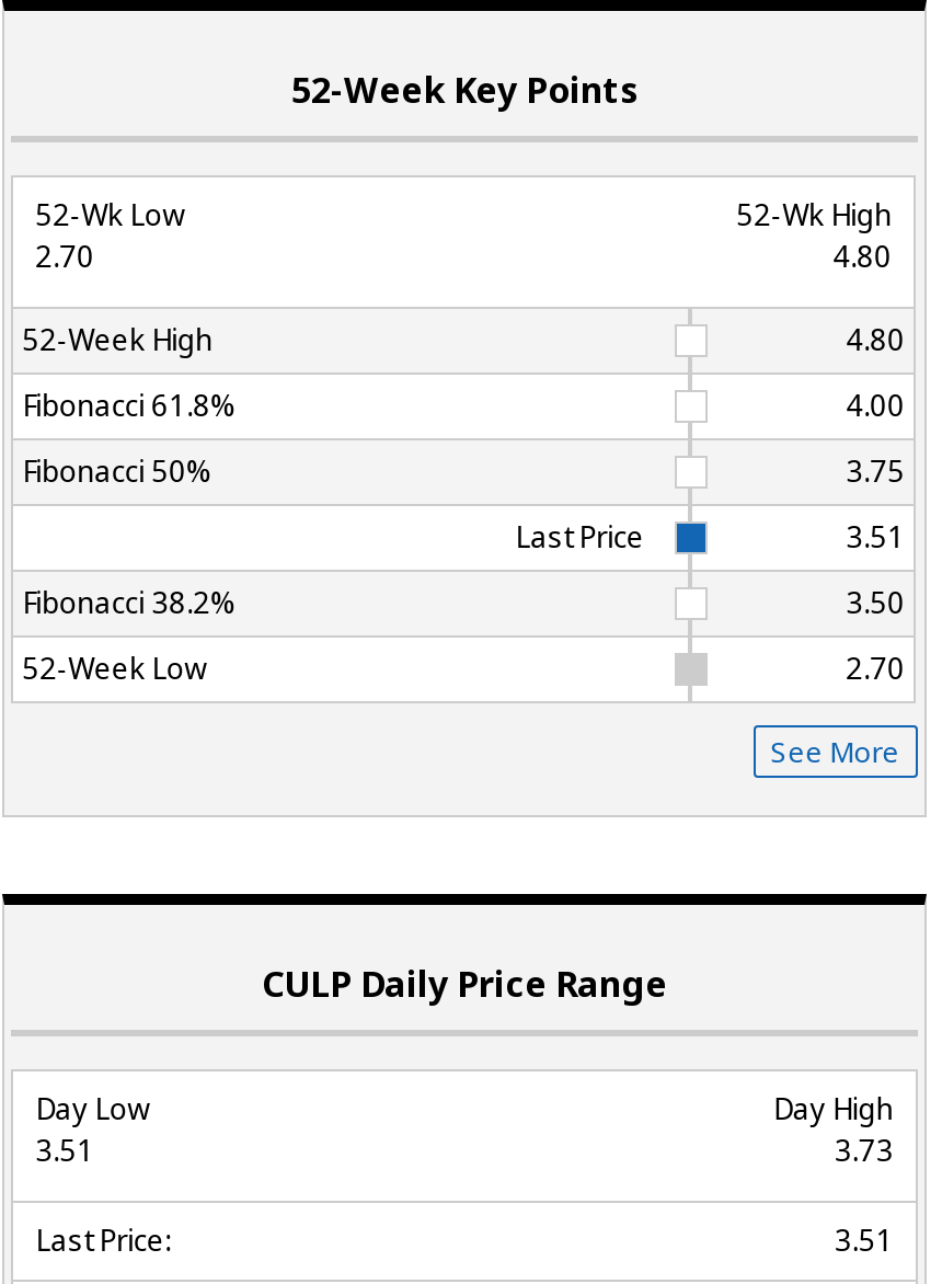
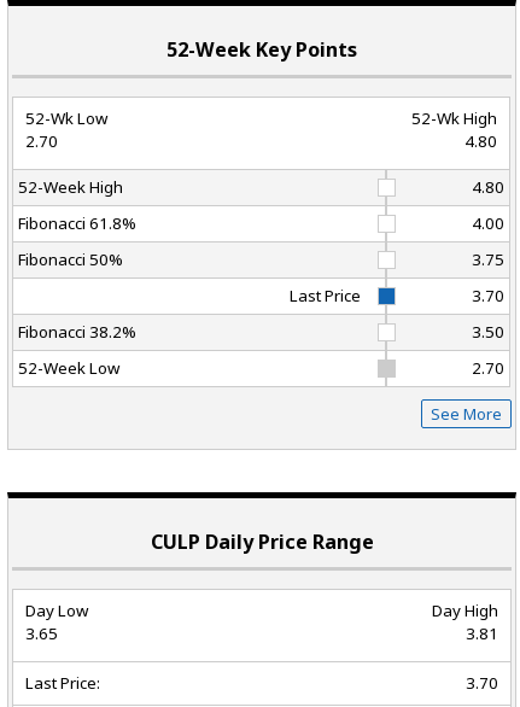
[846,517,905,556] 3.51 -> [472,284,504,306] 3.70
[35,1130,94,1170] 3.51 -> [25,622,58,644] 3.65
[834,1130,894,1170] 3.73 -> [466,622,498,644] 3.81
[834,1220,894,1259] 3.51 -> [466,672,498,693] 3.70

